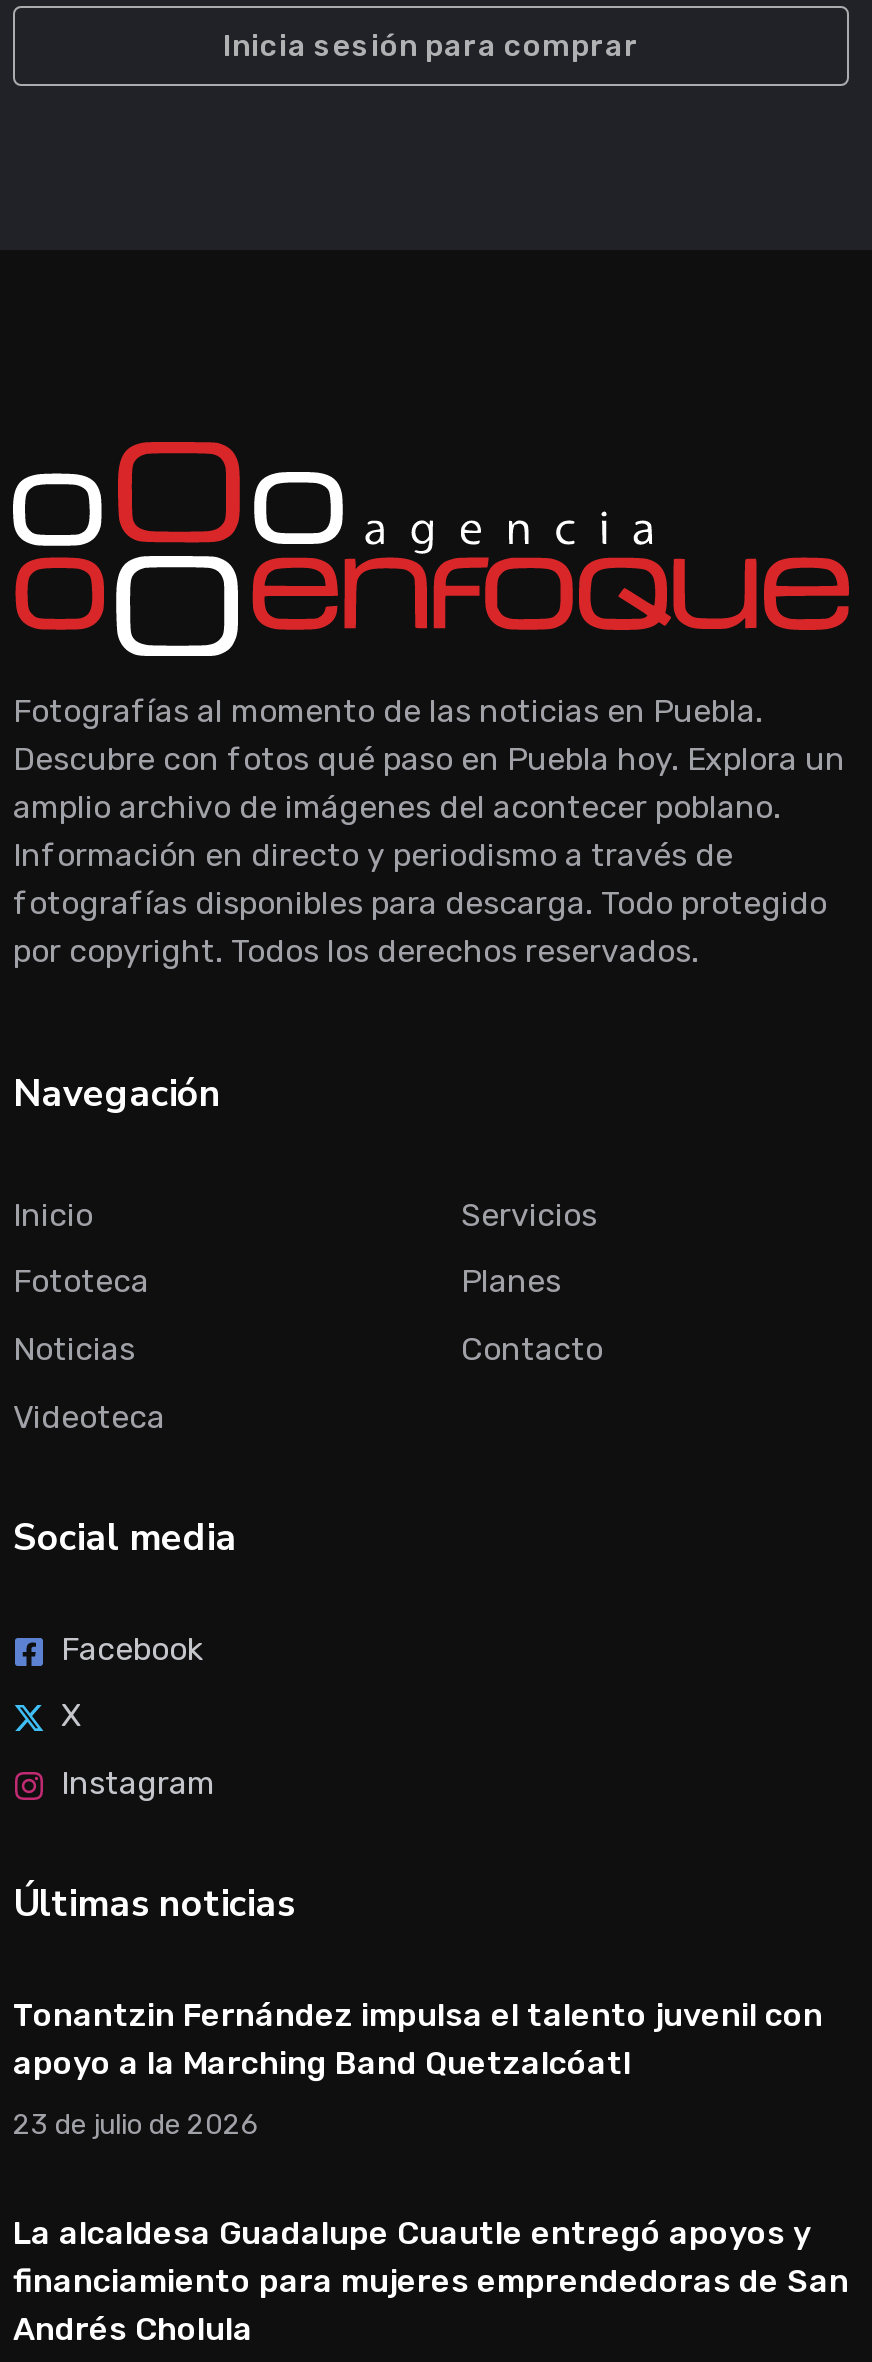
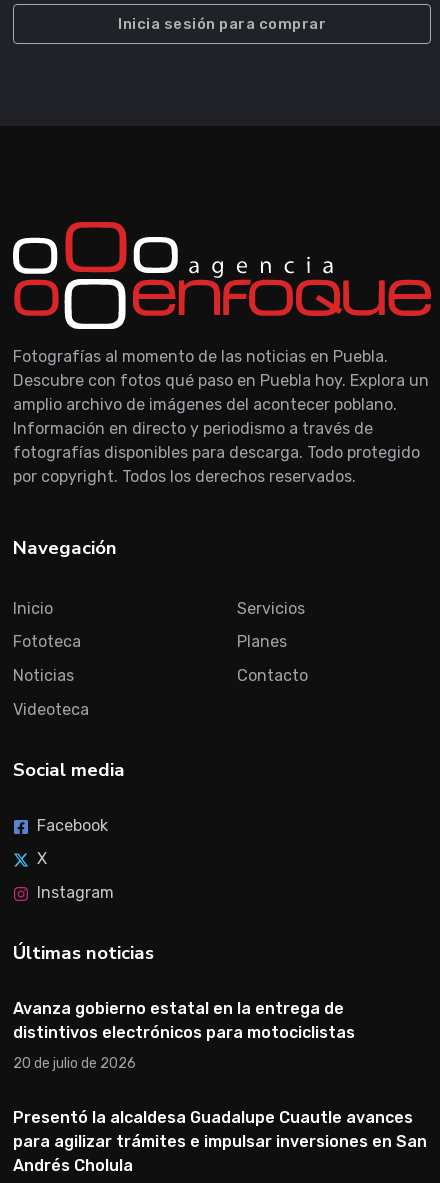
[13,1995,823,2081] Tonantzin Fernández impulsa el talento juvenil con | apoyo a la Marching Band Quetzalcóatl -> [13,999,355,1042] Avanza gobierno estatal en la entrega de | distintivos electrónicos para motociclistas
[13,2107,259,2141] 23 de julio de 2026 -> [13,1055,136,1072] 20 de julio de 2026
[13,2213,849,2299] La alcaldesa Guadalupe Cuautle entregó apoyos y | financiamiento para mujeres emprendedoras de San -> [13,1108,427,1151] Presentó la alcaldesa Guadalupe Cuautle avances | para agilizar trámites e impulsar inversiones en San

